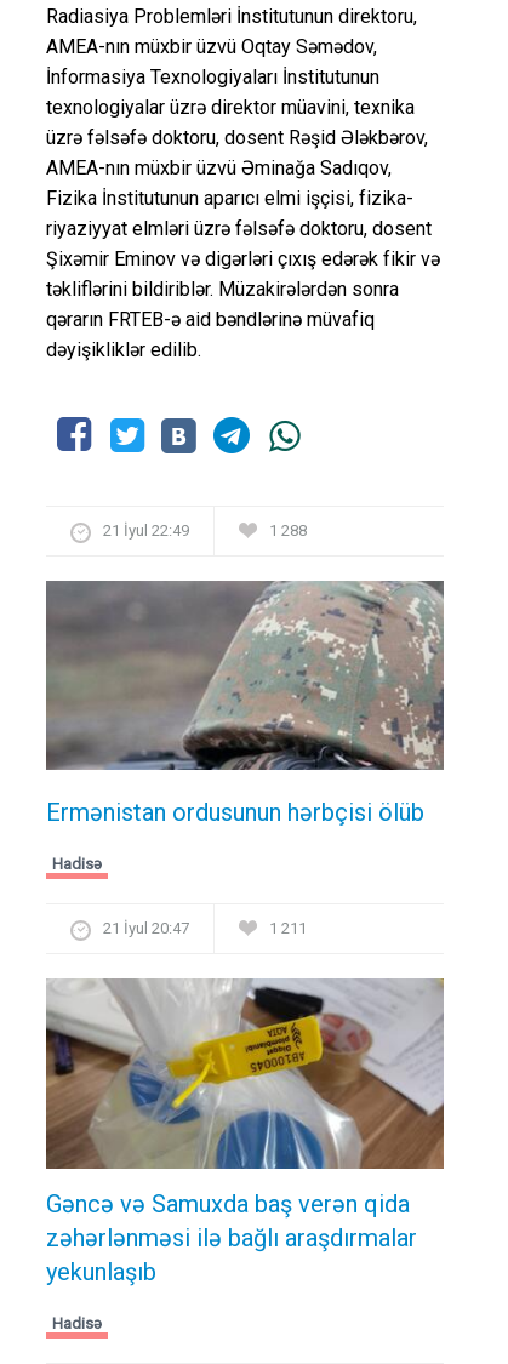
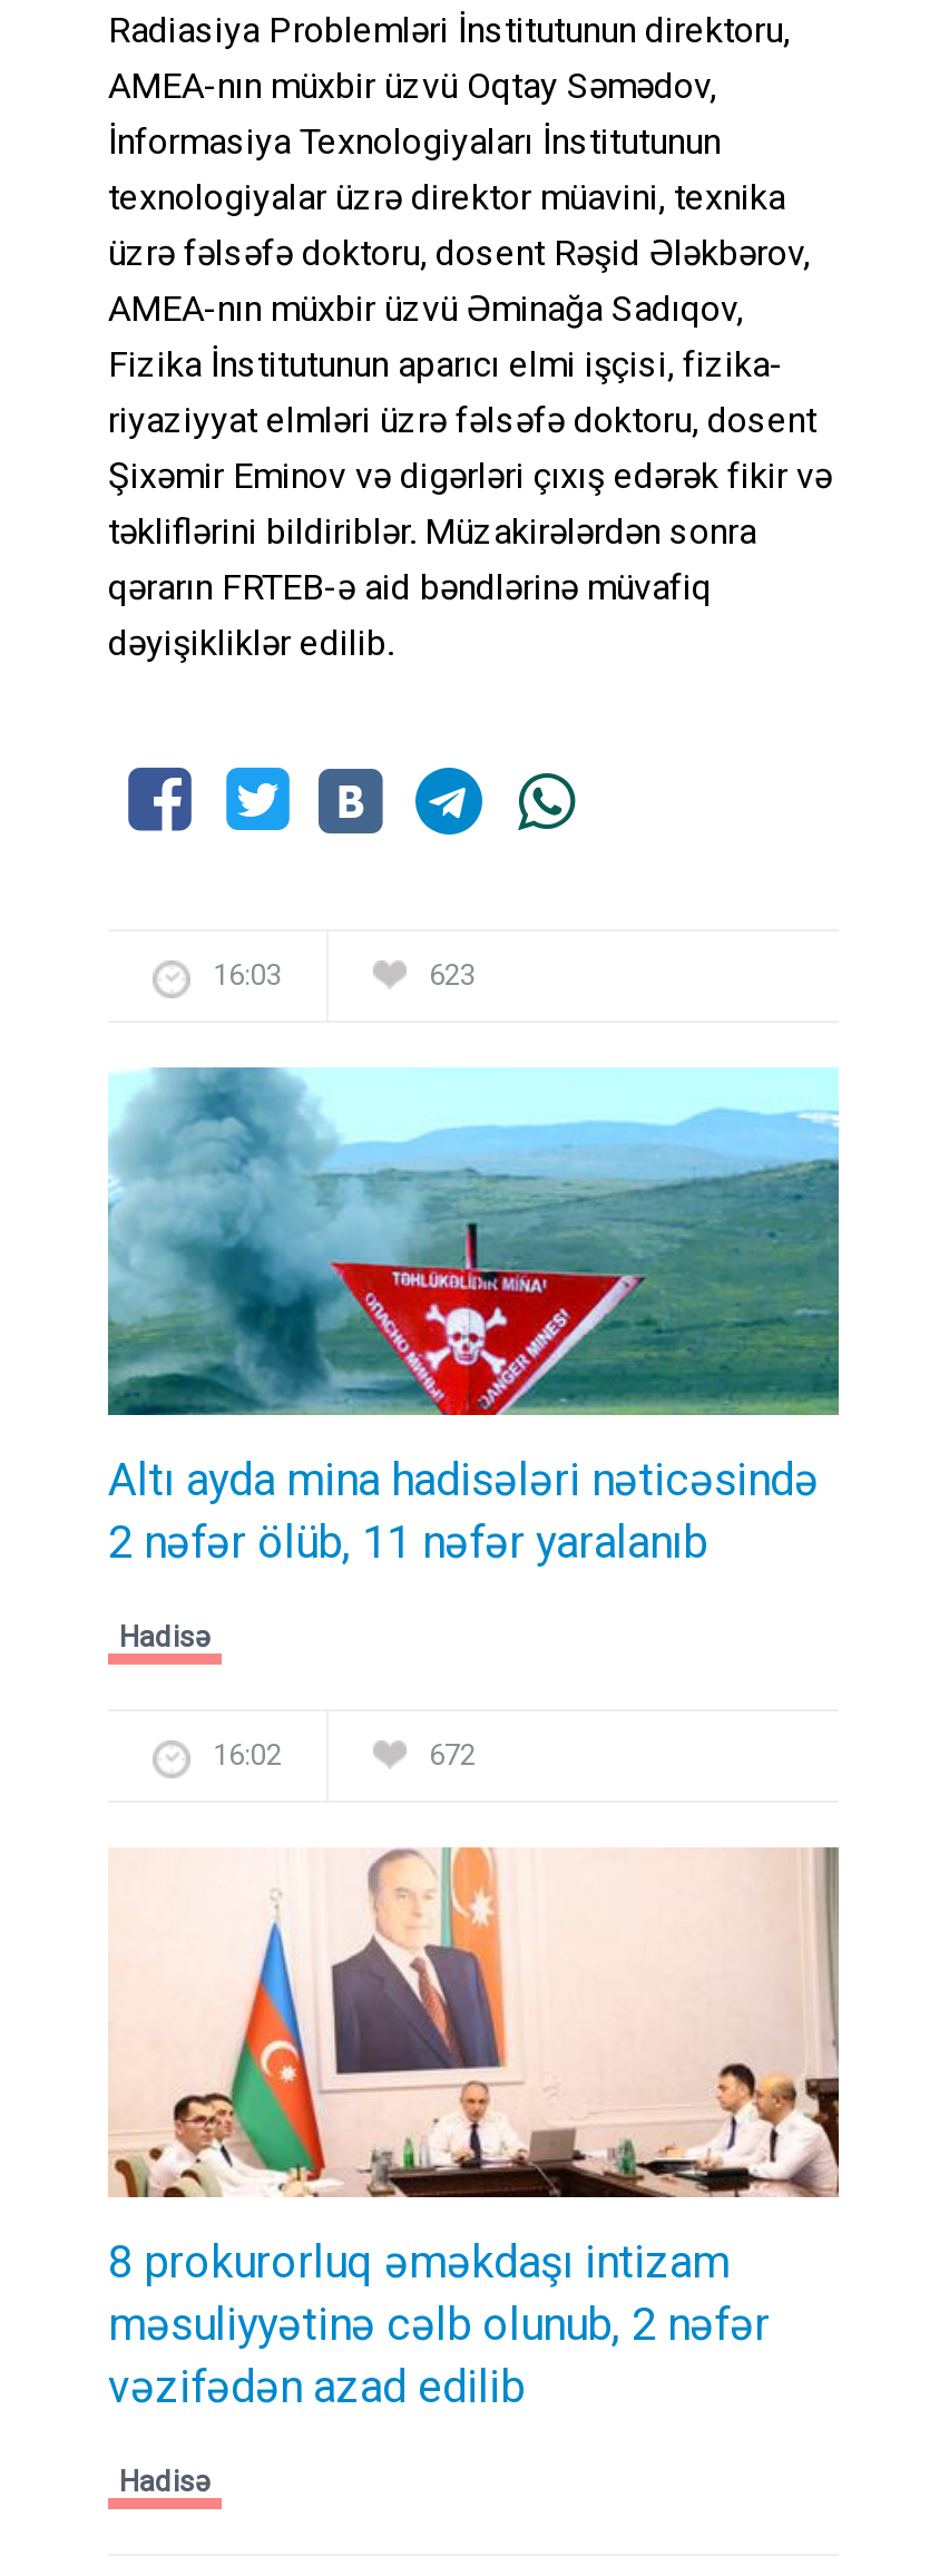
[103,521,307,539] 21 İyul 22:49 | 1 288 -> [213,957,476,991] 16:03 | 623
[45,580,445,827] [image] | Ermənistan ordusunun hərbçisi ölüb -> [106,1067,839,1569] [image] | Altı ayda mina hadisələri nəticəsində | 2 nəfər ölüb, 11 nəfər yaralanıb
[103,919,307,937] 21 İyul 20:47 | 1 211 -> [213,1738,476,1772] 16:02 | 672
[45,978,444,1286] [image] | Gəncə və Samuxda baş verən qida | zəhərlənməsi ilə bağlı araşdırmalar | yekunlaşıb -> [108,1847,839,2412] [image] | 8 prokurorluq əməkdaşı intizam | məsuliyyətinə cəlb olunub, 2 nəfər | vəzifədən azad edilib

